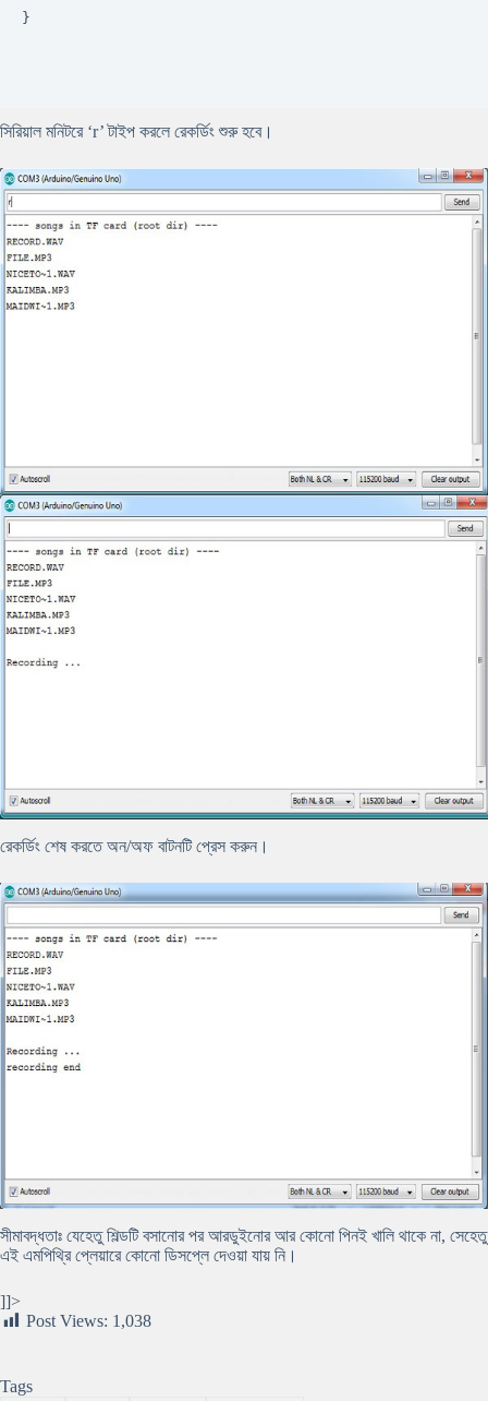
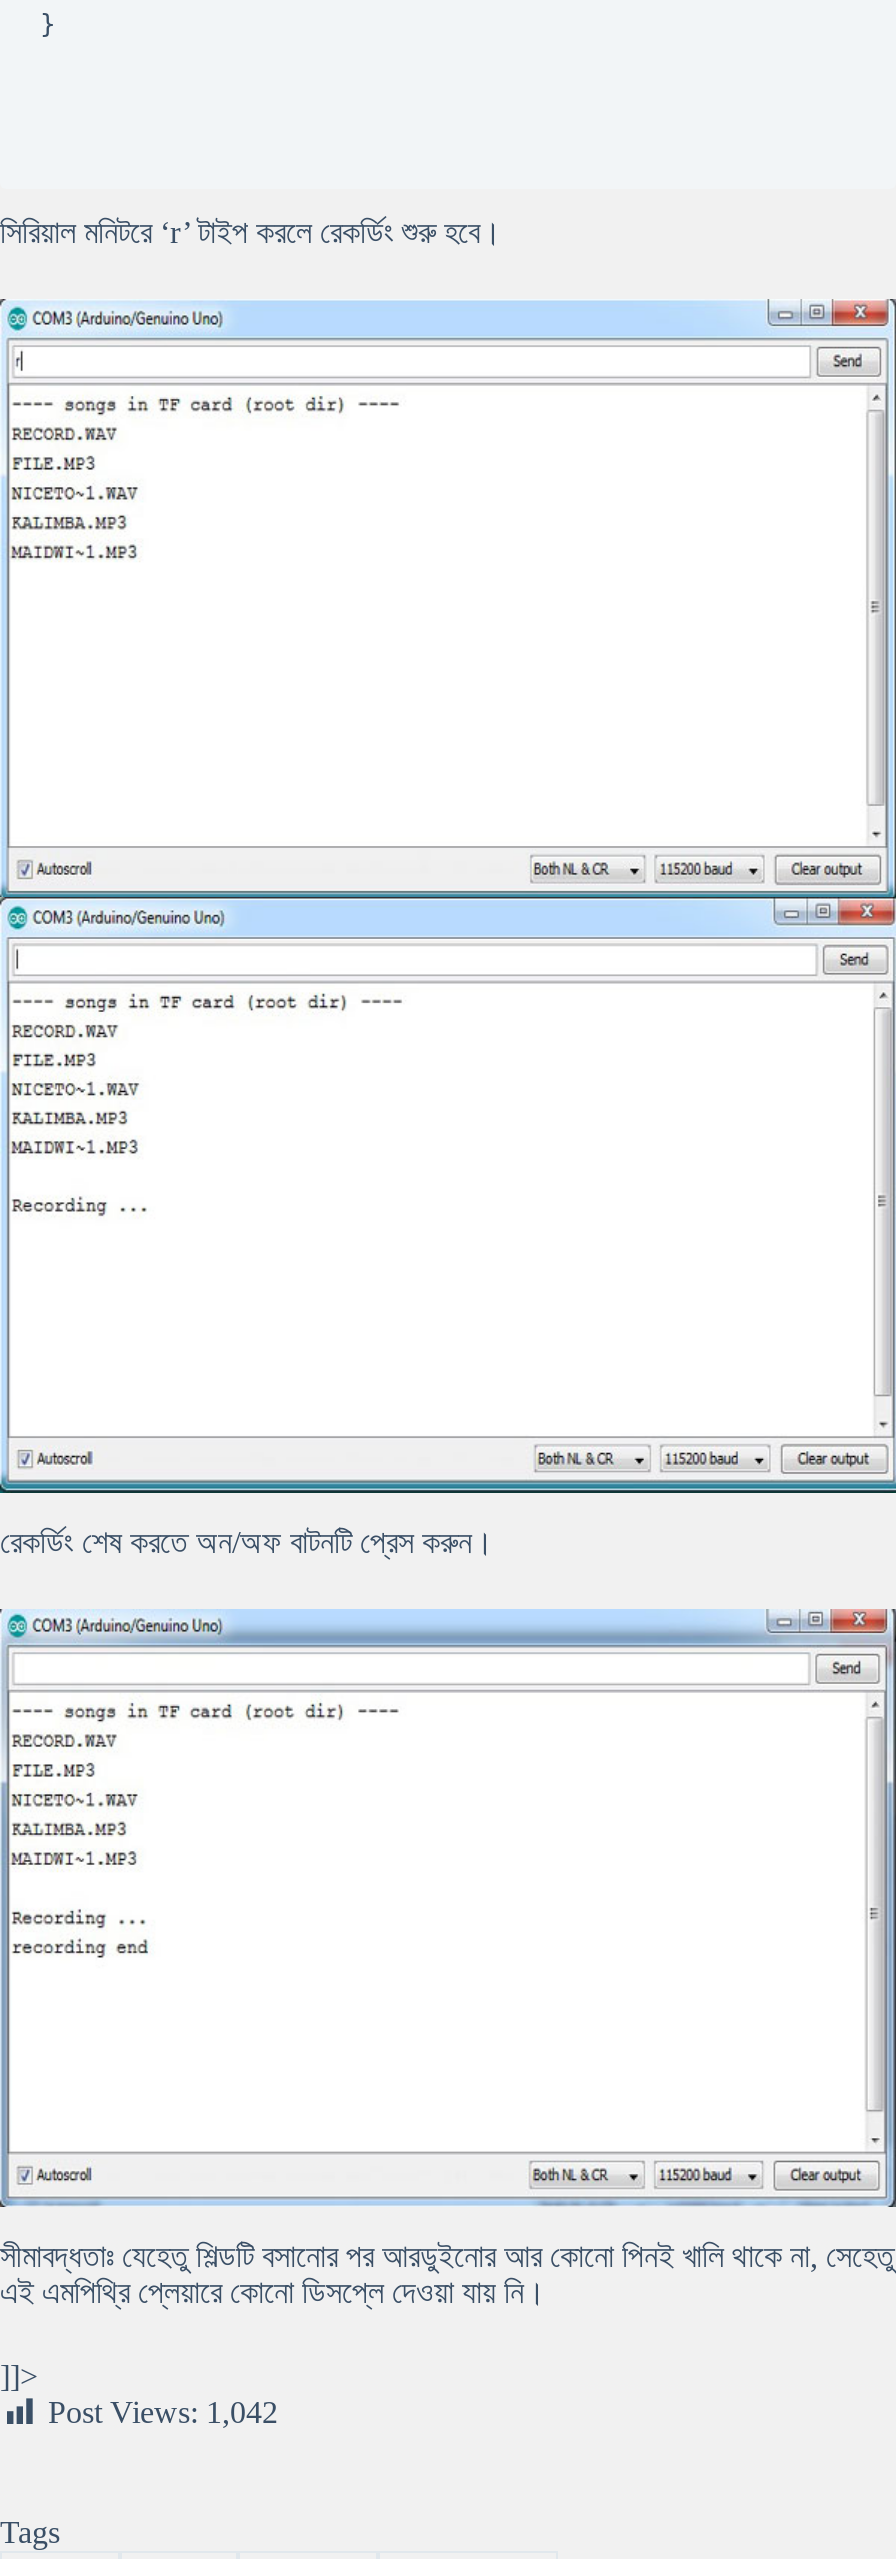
[26,1312,151,1330] Post Views: 1,038 -> [48,2395,278,2429] Post Views: 1,042

